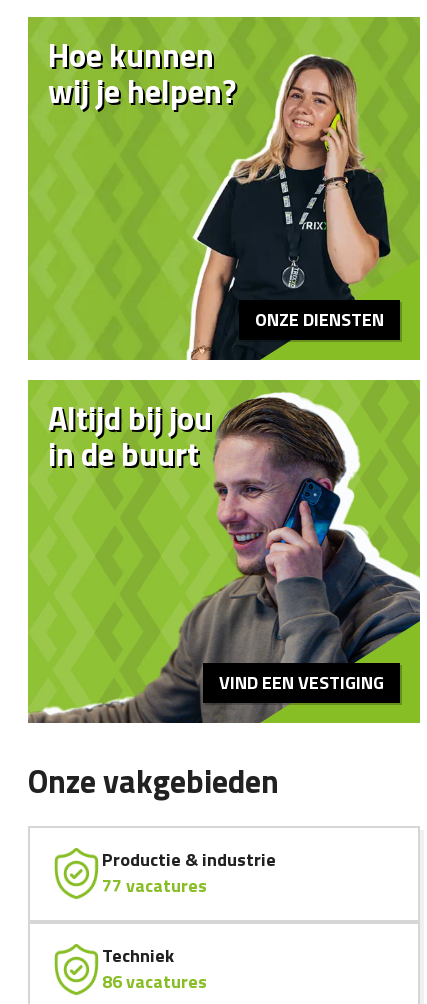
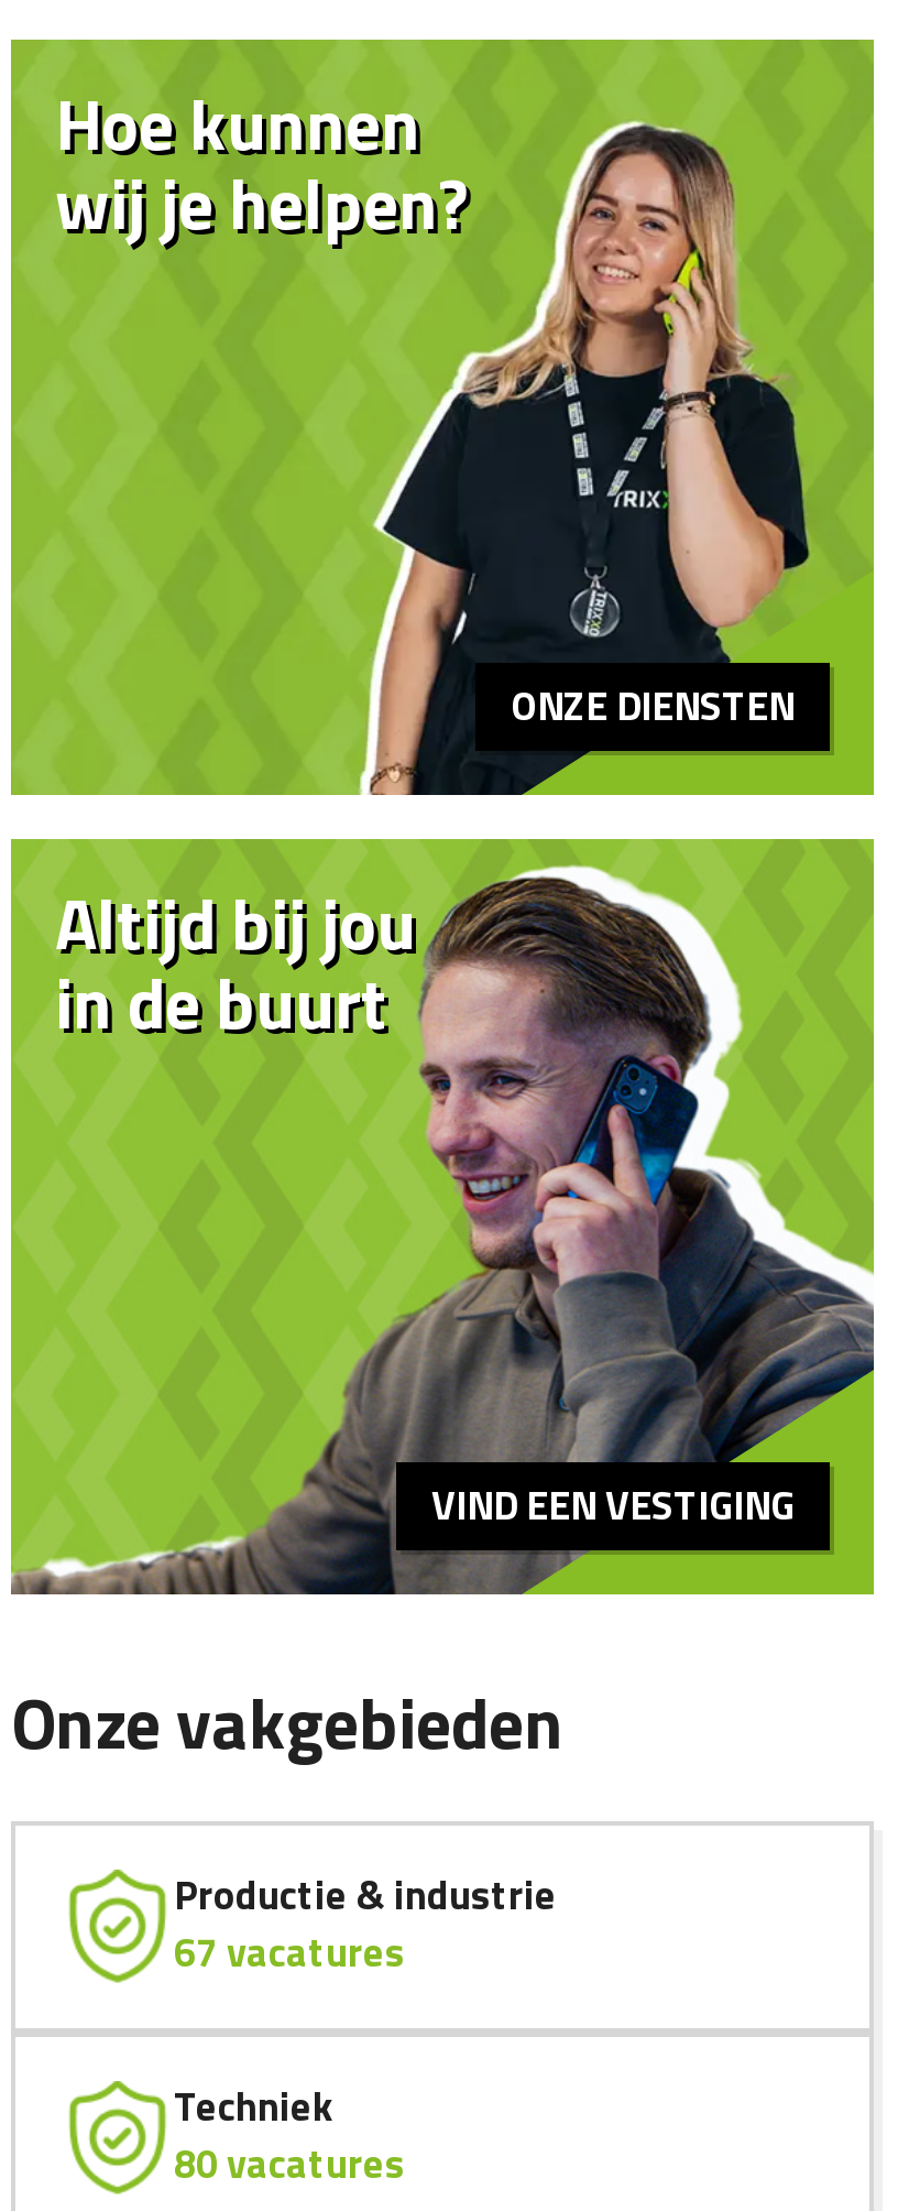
[102,872,207,899] 77 vacatures -> [174,1923,405,1982] 67 vacatures
[102,968,207,995] 86 vacatures -> [174,2134,405,2193] 80 vacatures

